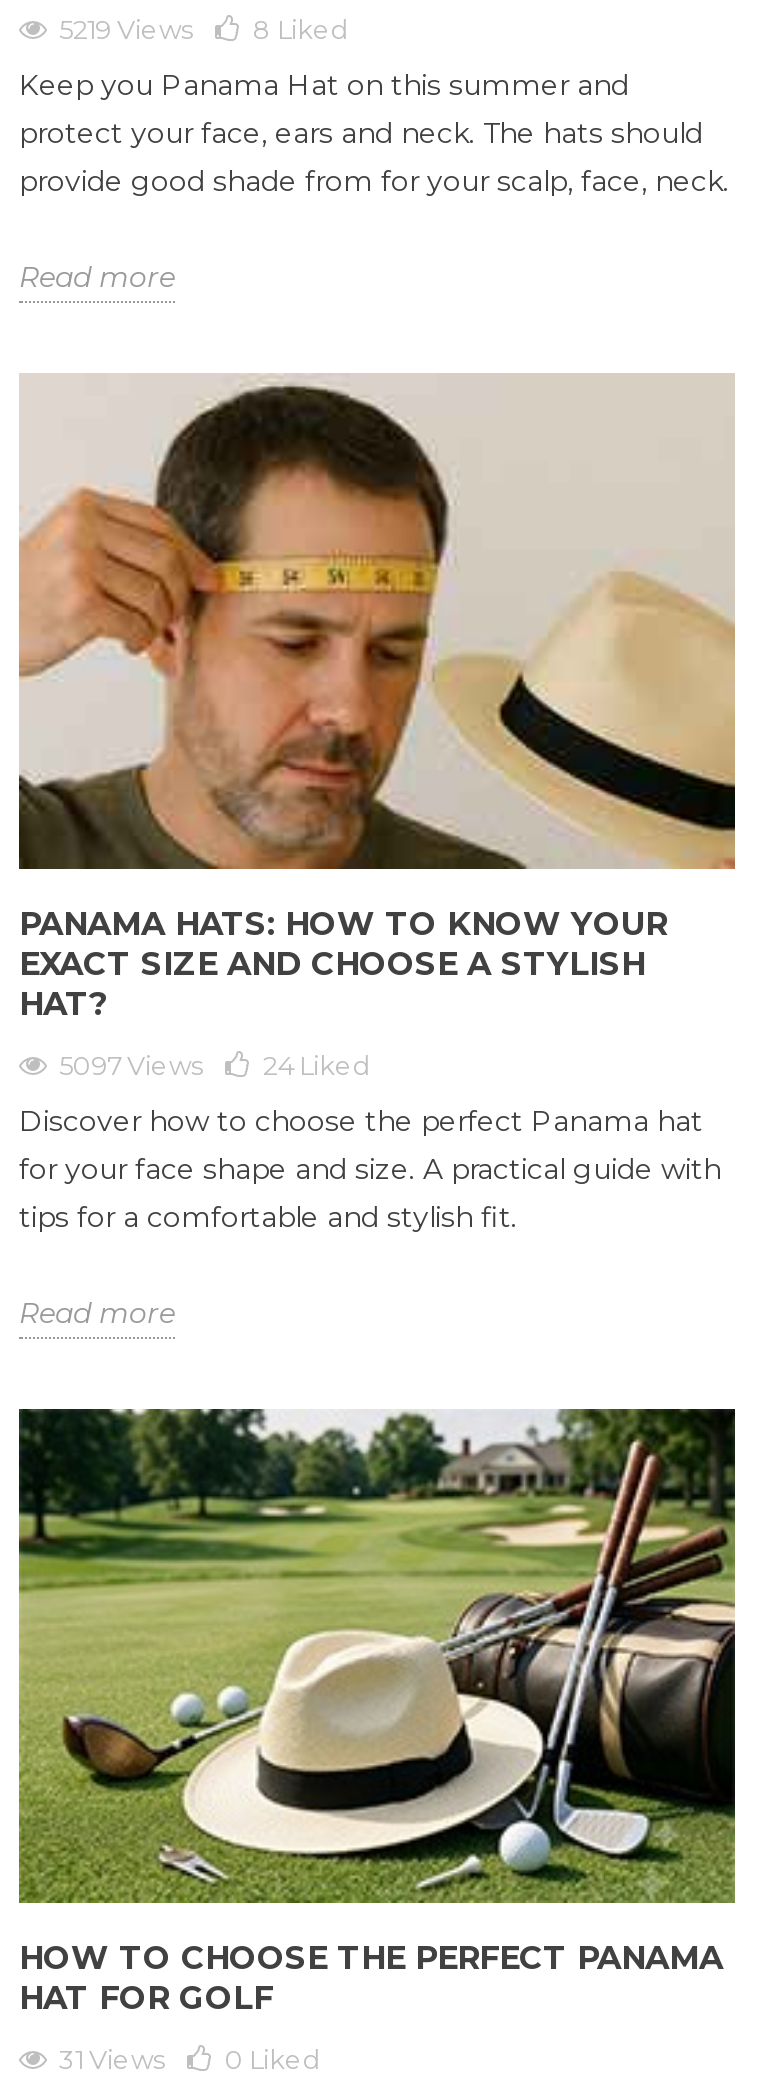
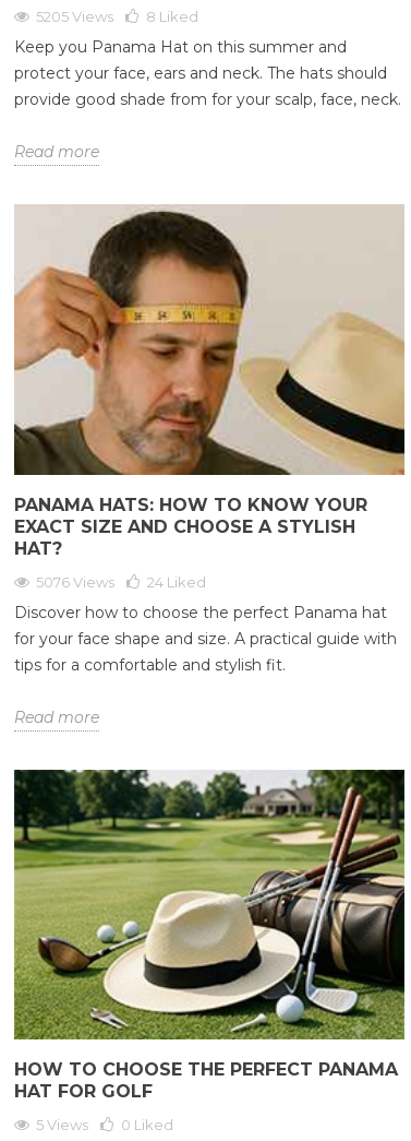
[59,12,349,44] 5219 Views 8 Liked -> [36,7,198,25] 5205 Views 8 Liked
[59,1048,371,1080] 5097 Views 24 Liked -> [36,573,206,590] 5076 Views 24 Liked
[59,2044,165,2076] 31 Views -> [36,1116,88,1134] 5 Views

